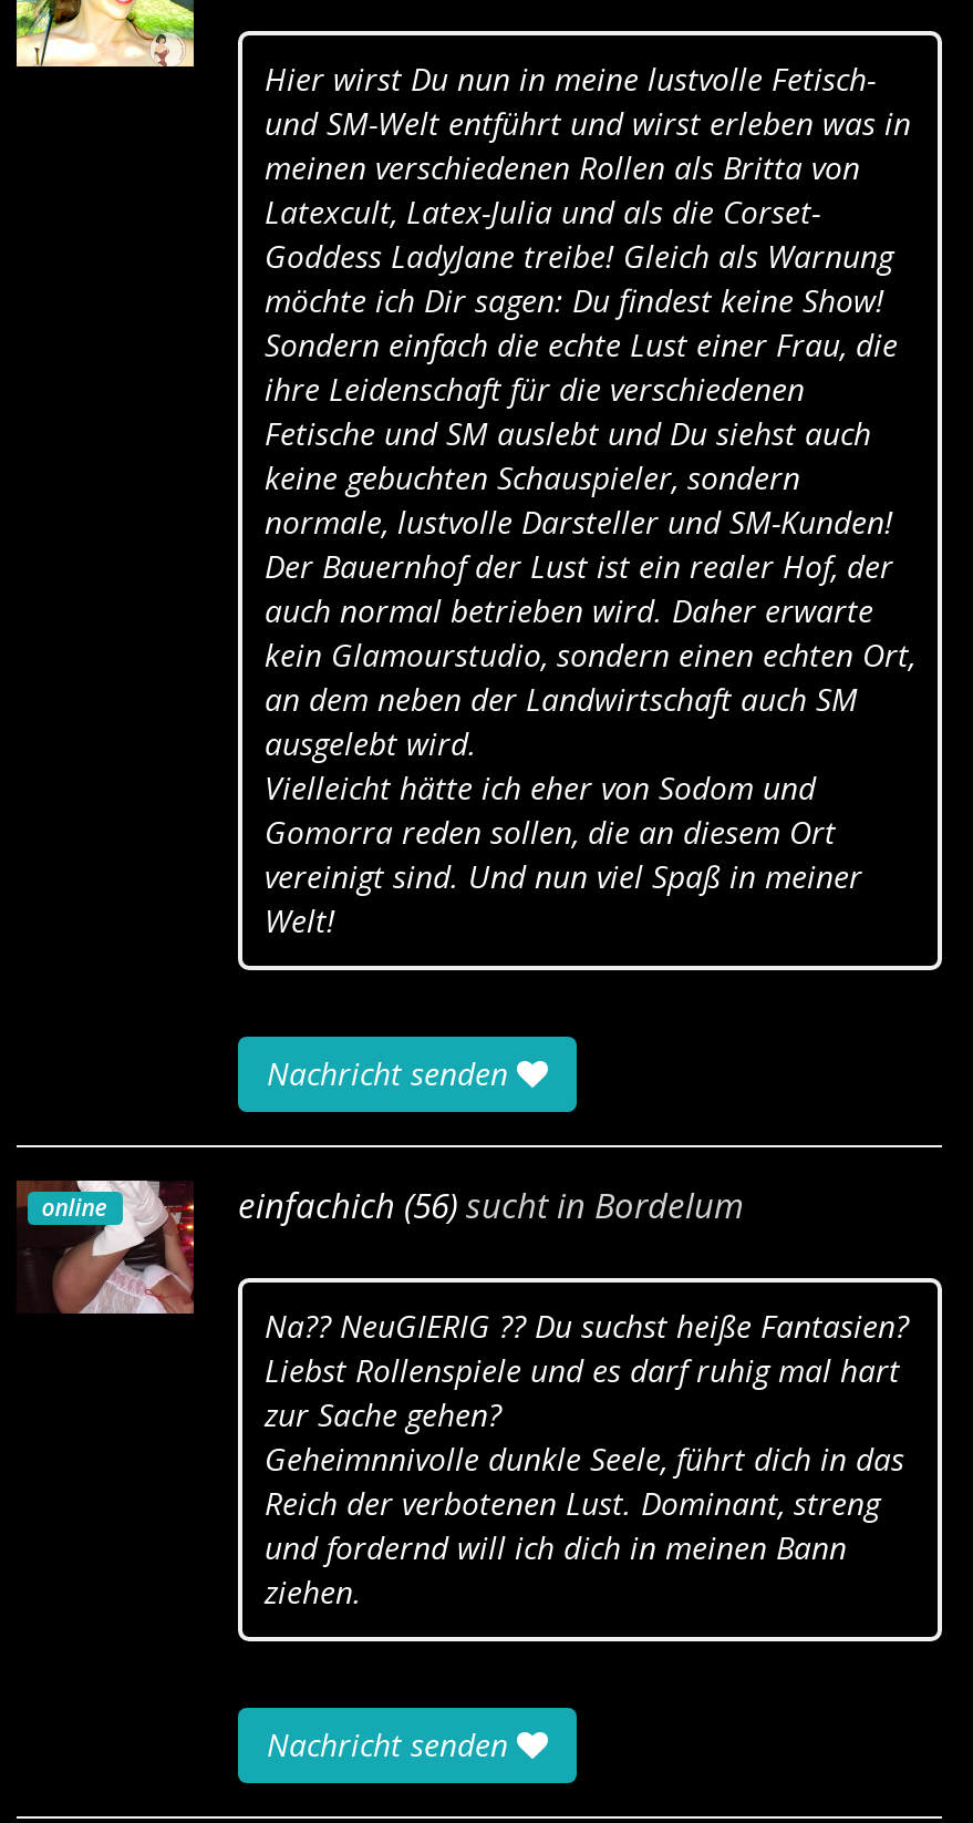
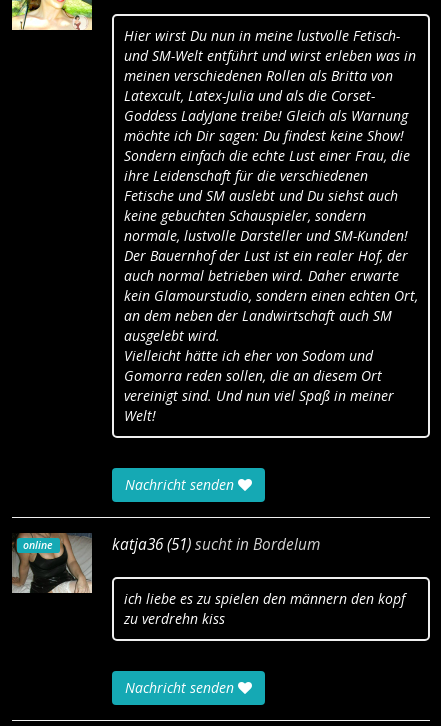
[17,1178,743,1316] [image] | einfachich (56) sucht in Bordelum -> [11,532,320,594] [image] | katja36 (51) sucht in Bordelum
[265,1305,909,1613] Na?? NeuGIERIG ?? Du suchst heiße Fantasien? | Liebst Rollenspiele und es darf ruhig mal hart | zur Sache gehen? | Geheimnnivolle dunkle Seele, führt dich in das | Reich der verbotenen Lust. Dominant, streng | und fordernd will ich dich in meinen Bann | ziehen. -> [124,589,405,628] ich liebe es zu spielen den männern den kopf | zu verdrehn kiss

